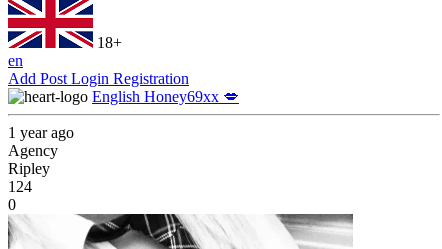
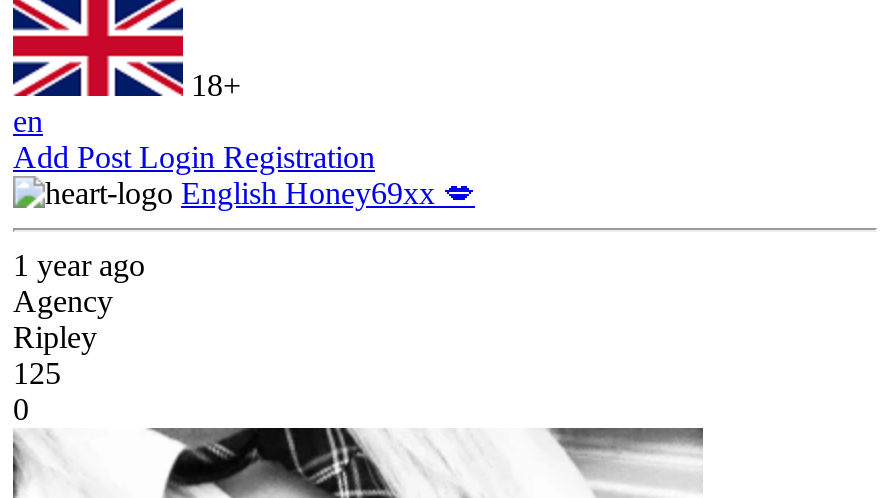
[8,178,32,195] 124 -> [13,356,61,390] 125

